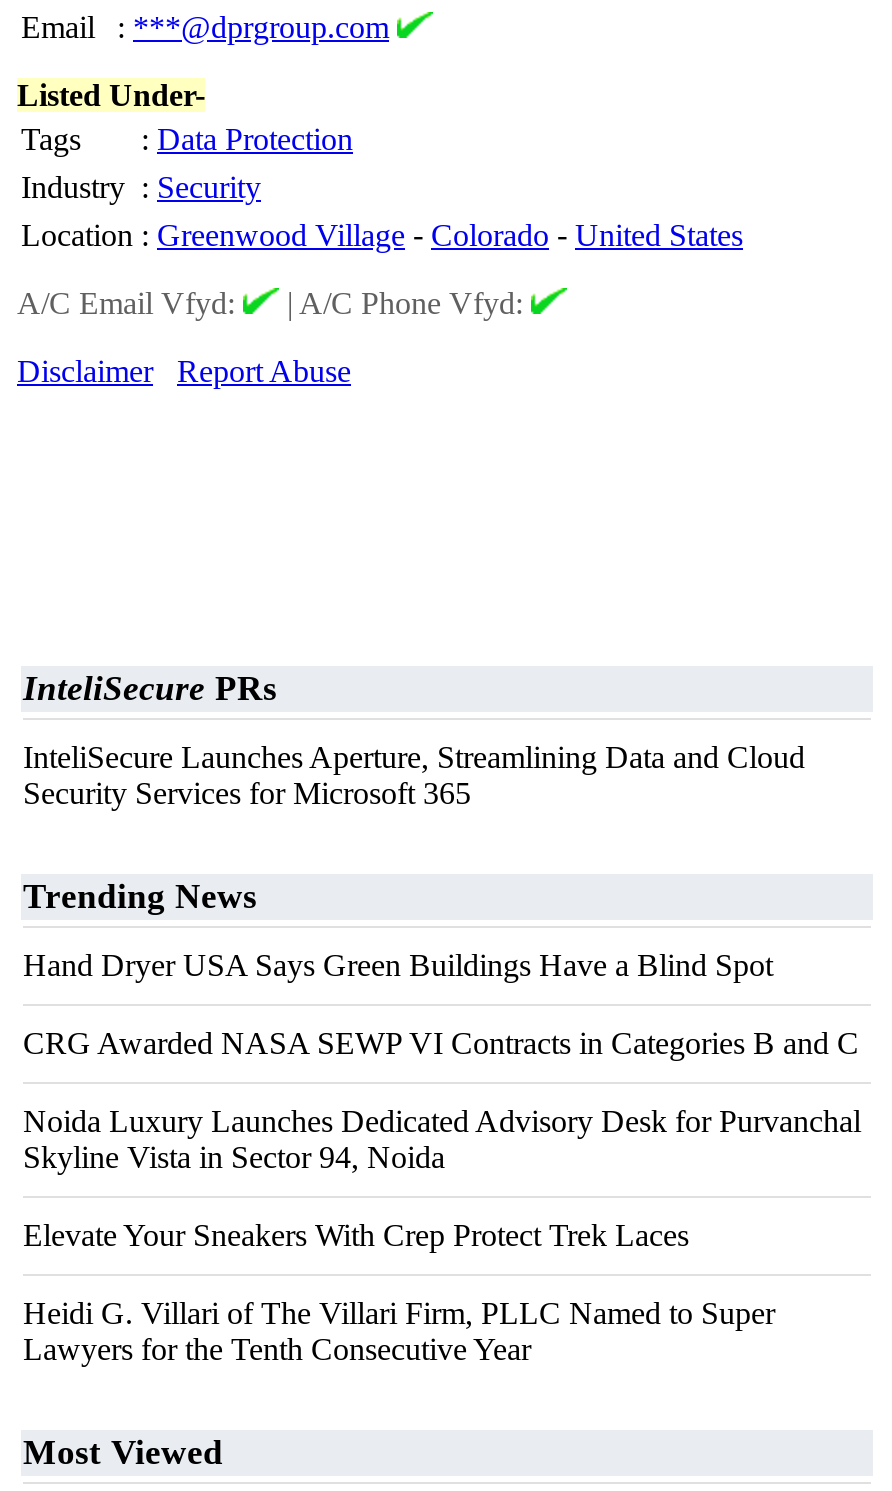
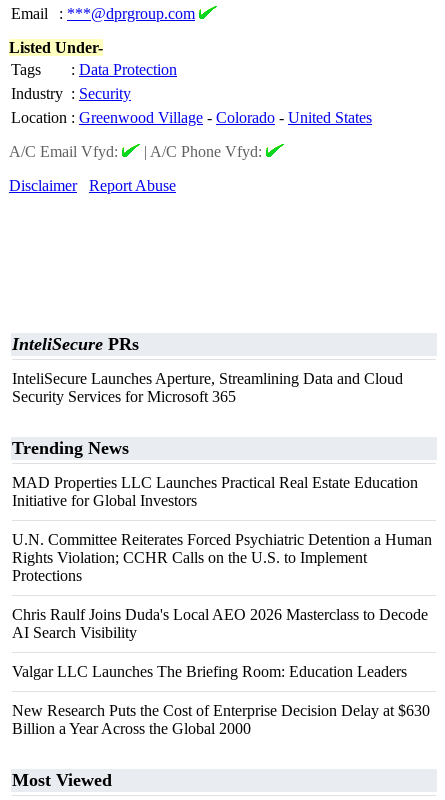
[23,948,773,982] Hand Dryer USA Says Green Buildings Have a Blind Spot -> [12,474,418,509] MAD Properties LLC Launches Practical Real Estate Education | Initiative for Global Investors
[23,1026,859,1060] CRG Awarded NASA SEWP VI Contracts in Categories B and C -> [12,531,432,584] U.N. Committee Reiterates Forced Psychiatric Detention a Human | Rights Violation; CCHR Calls on the U.S. to Implement | Protections
[23,1104,861,1174] Noida Luxury Launches Dedicated Advisory Desk for Purvanchal | Skyline Vista in Sector 94, Noida -> [12,606,428,641] Chris Raulf Joins Duda's Local AEO 2026 Masterclass to Decode | AI Search Visibility
[23,1218,689,1252] Elevate Your Sneakers With Crep Protect Trek Laces -> [12,663,407,680] Valgar LLC Launches The Briefing Room: Education Leaders
[23,1296,775,1366] Heidi G. Villari of The Villari Firm, PLLC Named to Super | Lawyers for the Tenth Consecutive Year -> [12,702,430,737] New Research Puts the Cost of Enterprise Decision Delay at $630 | Billion a Year Across the Global 2000

